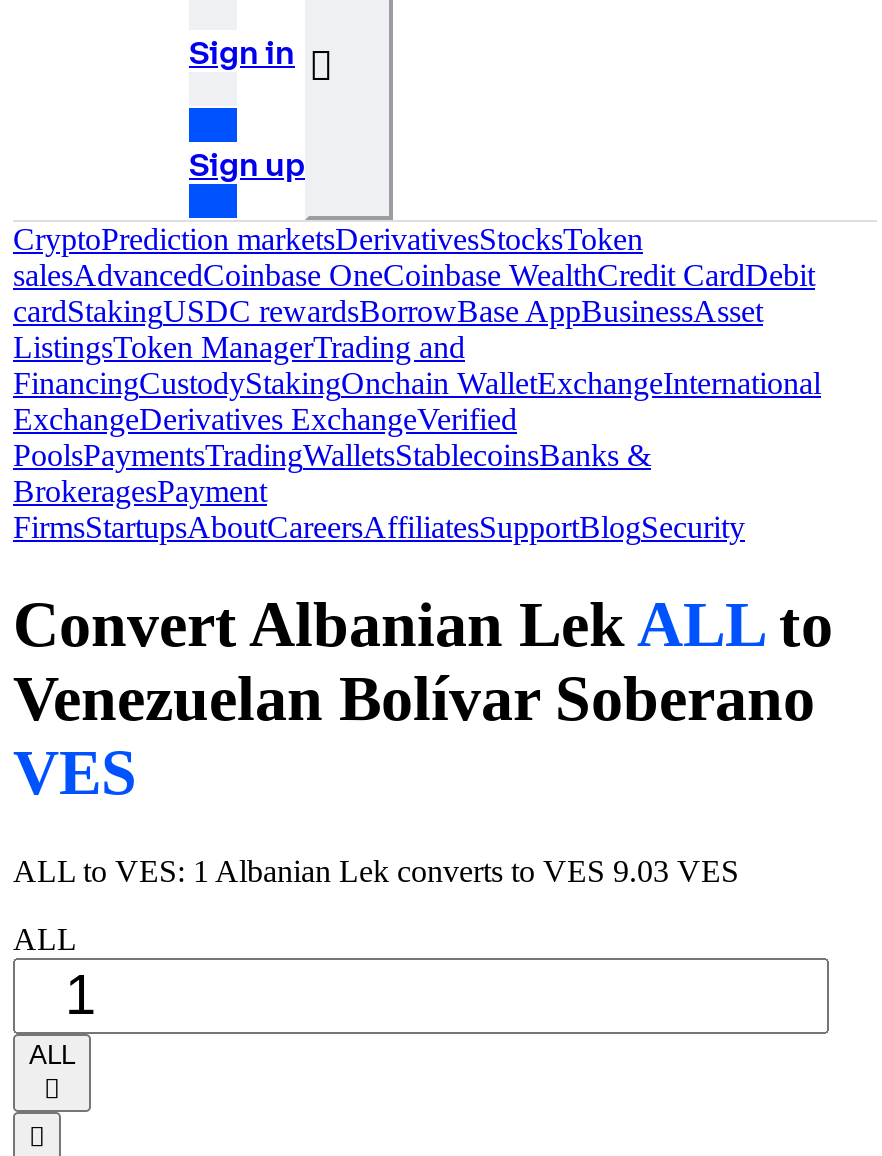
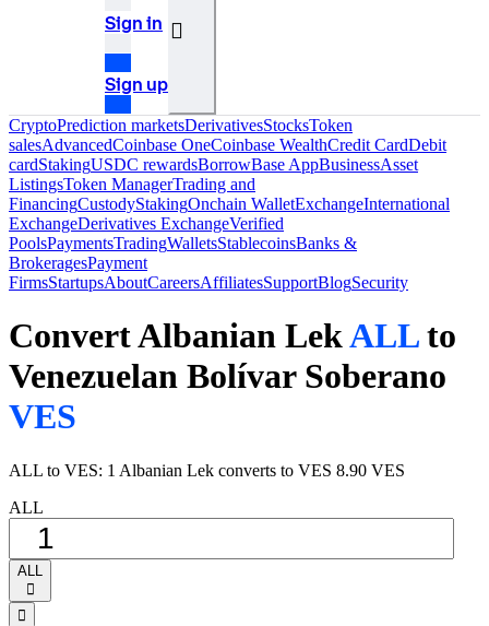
[13,854,739,888] ALL to VES: 1 Albanian Lek converts to VES 9.03 VES -> [9,461,405,479] ALL to VES: 1 Albanian Lek converts to VES 8.90 VES

